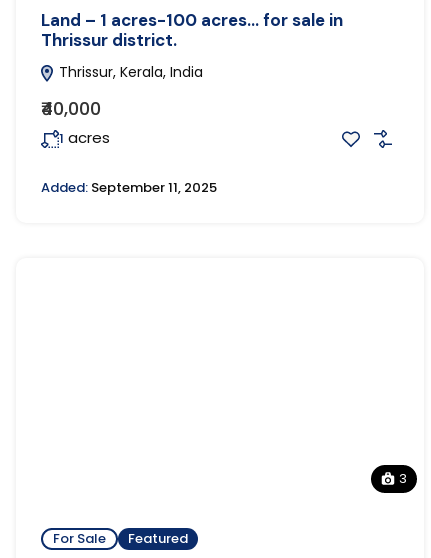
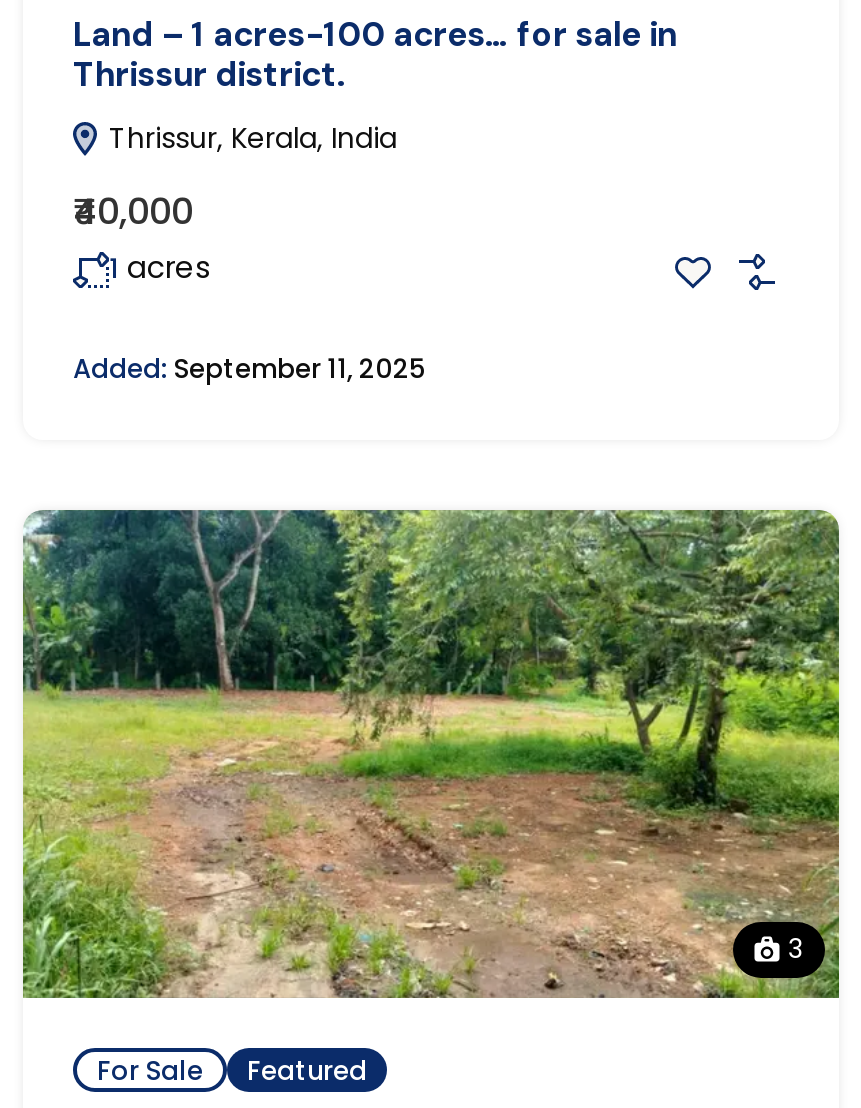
none -> [21,507,841,1001] [image]

